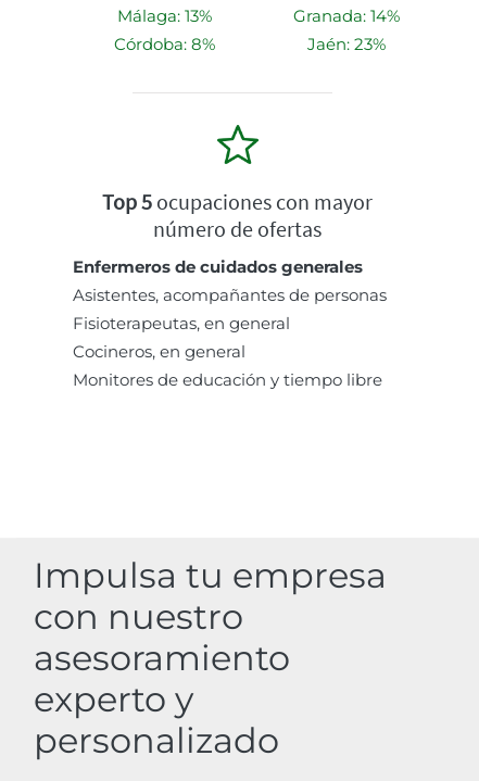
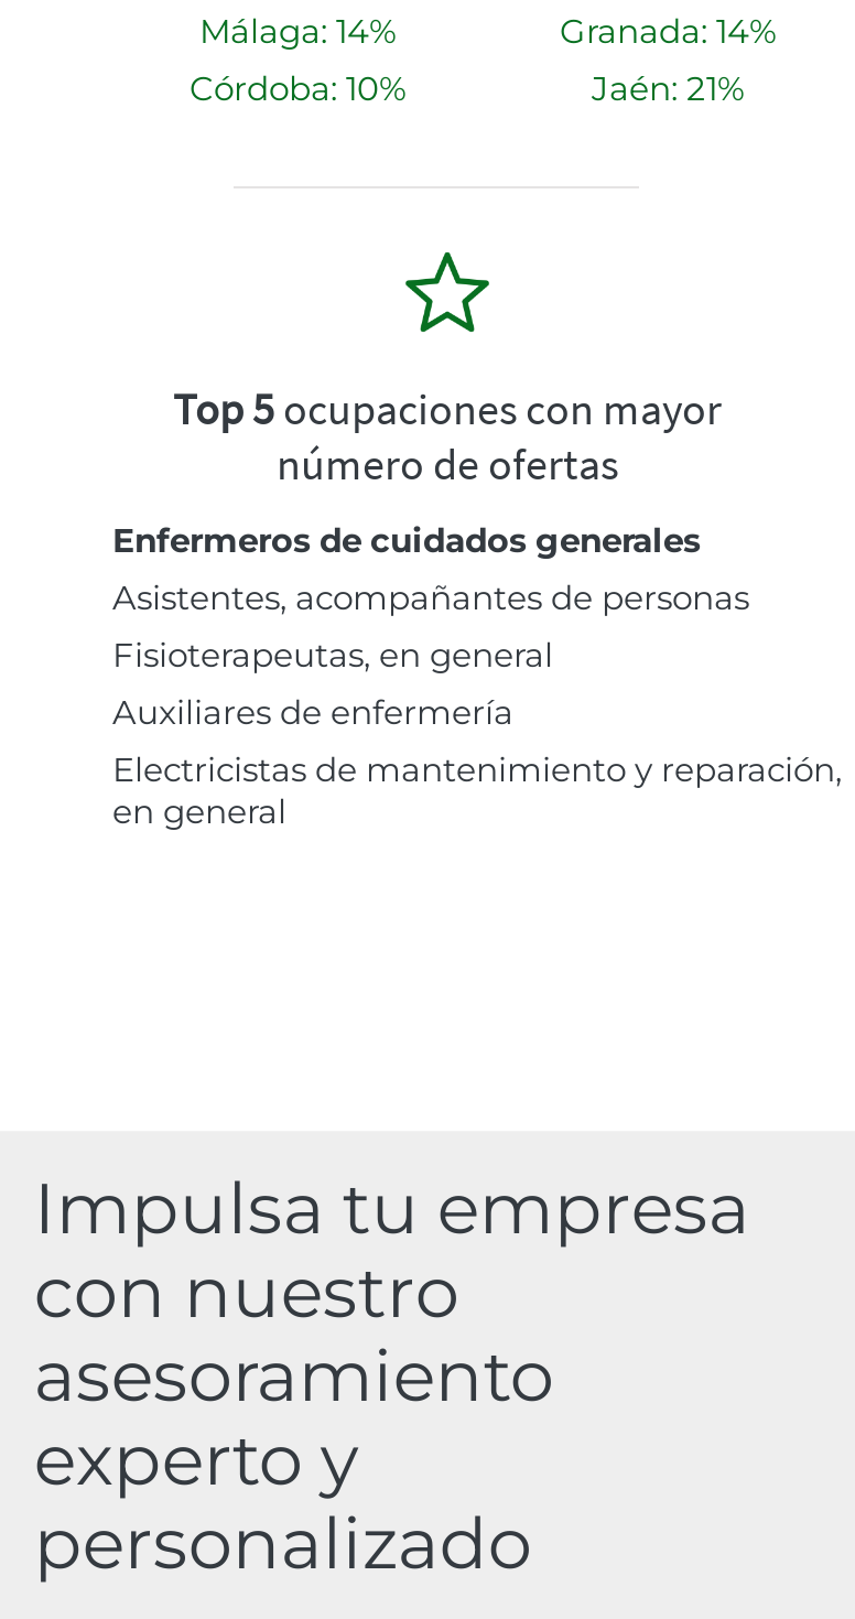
[117,6,211,26] Málaga: 13% -> [199,9,396,51] Málaga: 14%
[114,34,215,55] Córdoba: 8% -> [190,67,405,108] Córdoba: 10%
[307,34,386,55] Jaén: 23% -> [592,67,744,108] Jaén: 21%
[73,341,382,390] Cocineros, en general | Monitores de educación y tiempo libre -> [112,690,842,831] Auxiliares de enfermería | Electricistas de mantenimiento y reparación, | en general

